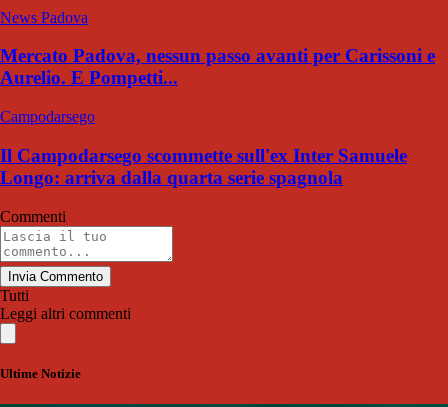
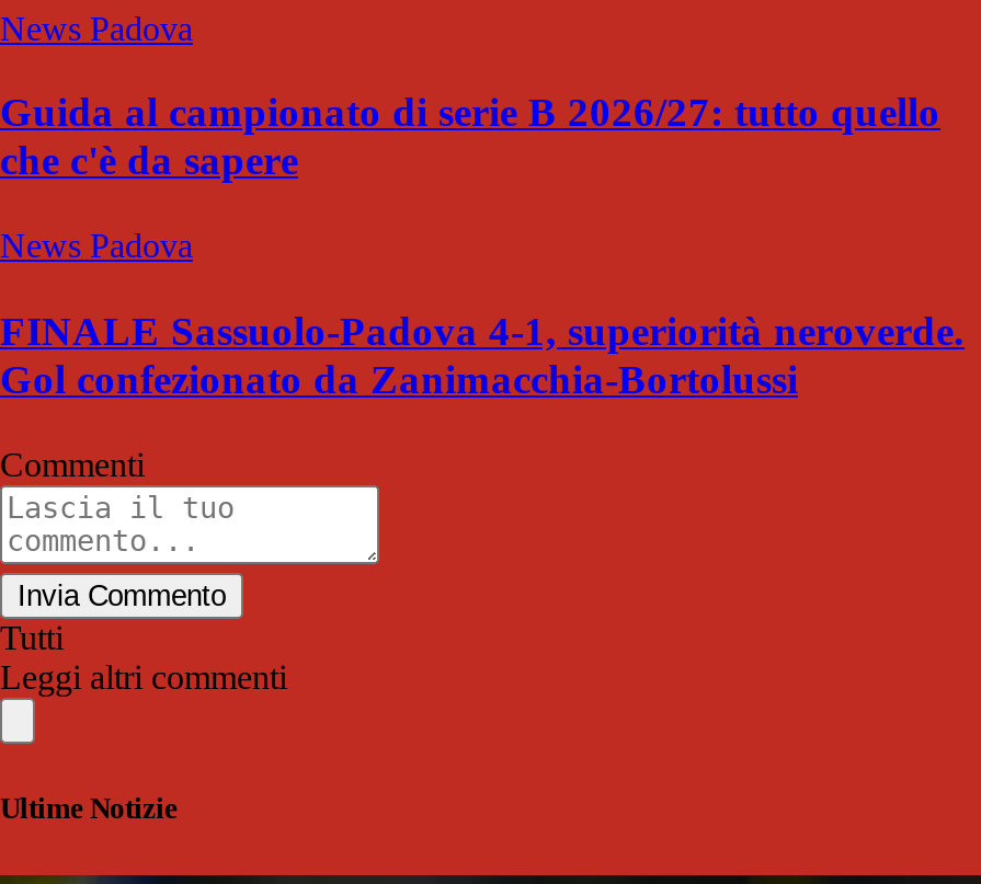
[0,45,435,88] Mercato Padova, nessun passo avanti per Carissoni e | Aurelio. E Pompetti... -> [0,90,940,184] Guida al campionato di serie B 2026/27: tutto quello | che c'è da sapere
[0,108,95,125] Campodarsego -> [0,227,193,264] News Padova
[0,145,407,188] Il Campodarsego scommette sull'ex Inter Samuele | Longo: arriva dalla quarta serie spagnola -> [0,307,965,402] FINALE Sassuolo-Padova 4-1, superiorità neroverde. | Gol confezionato da Zanimacchia-Bortolussi

